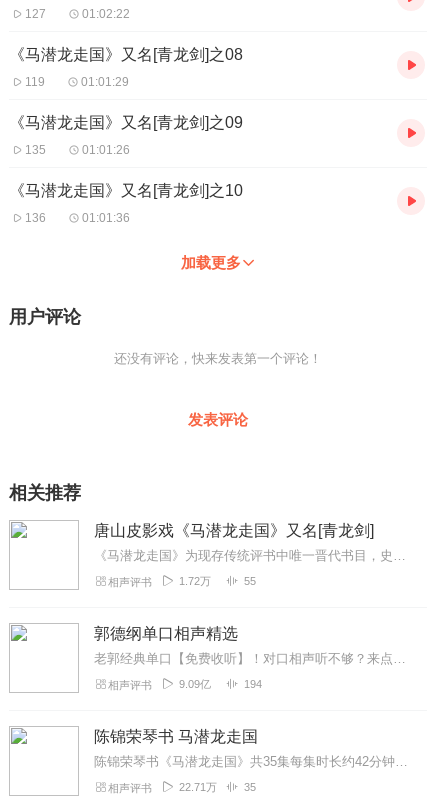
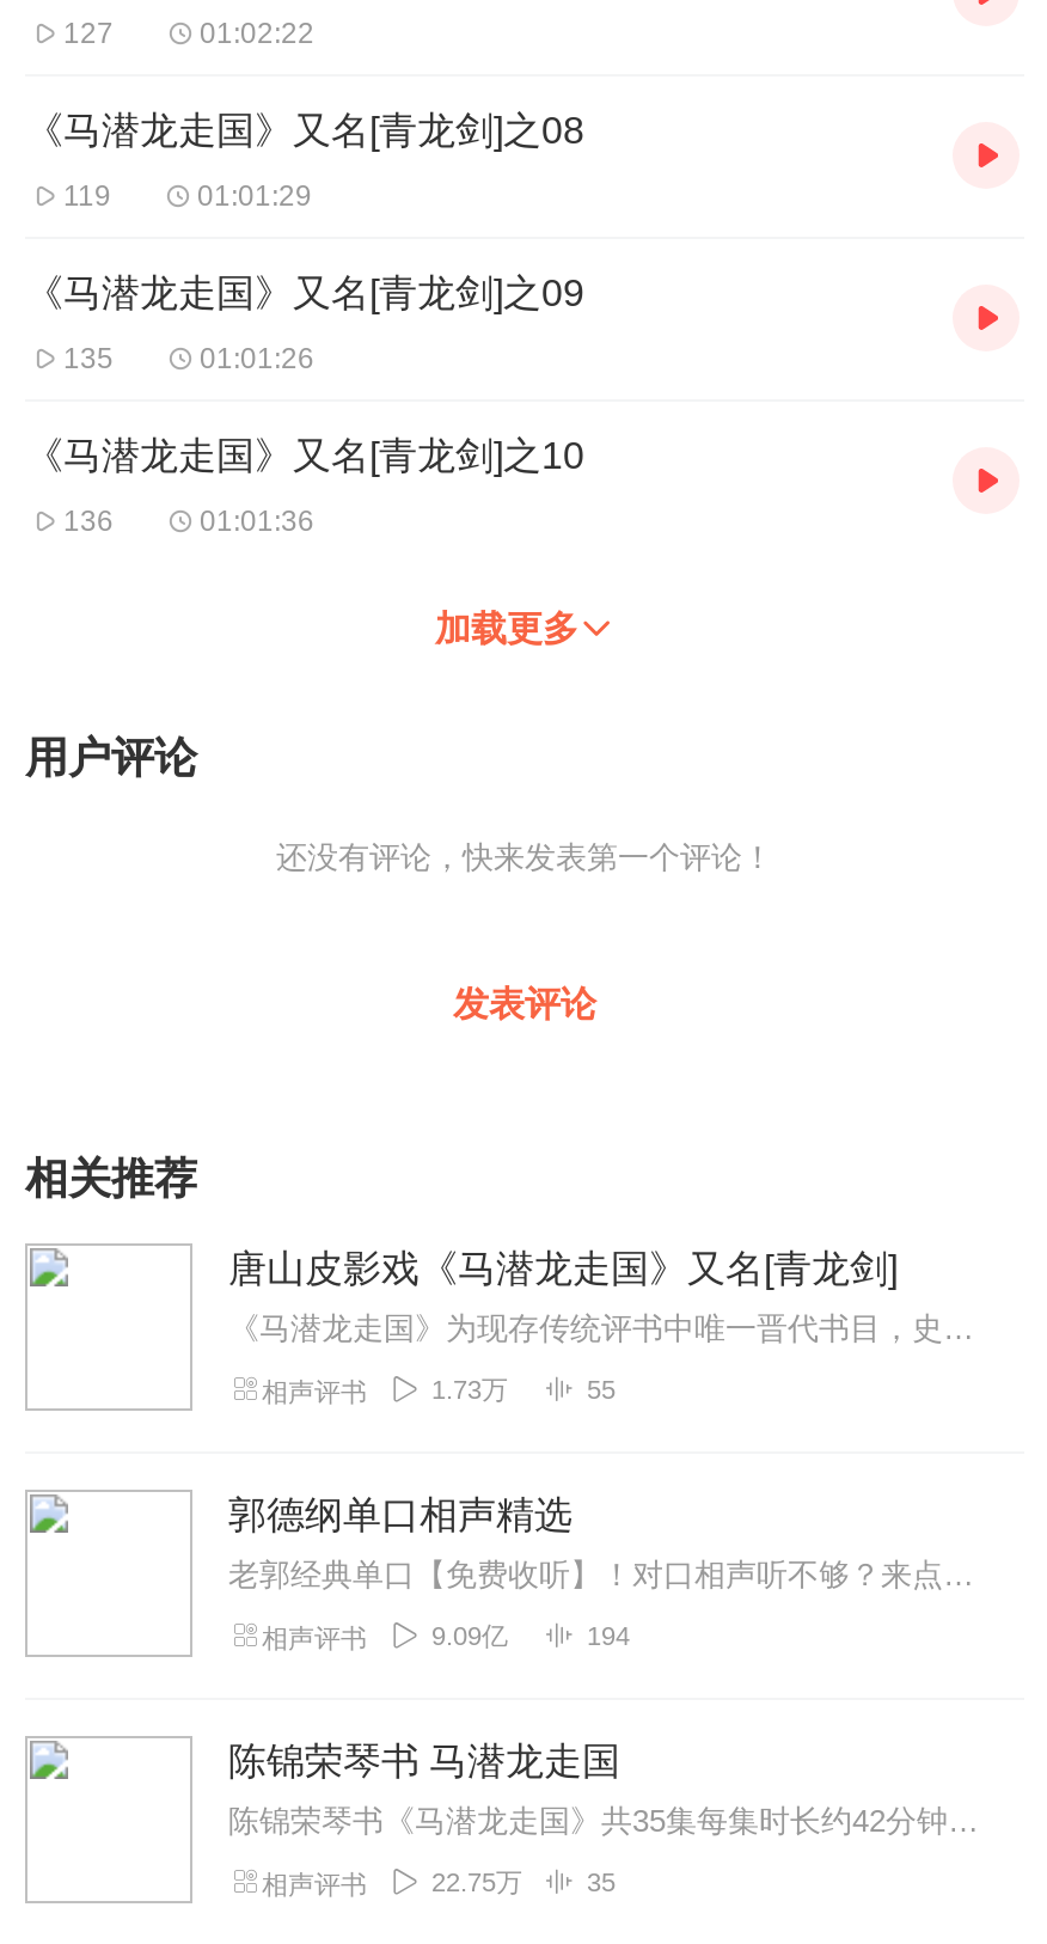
[179,575,211,587] 1.72万 -> [431,1375,508,1404] 1.73万
[179,781,217,793] 22.71万 -> [431,1867,522,1896] 22.75万

